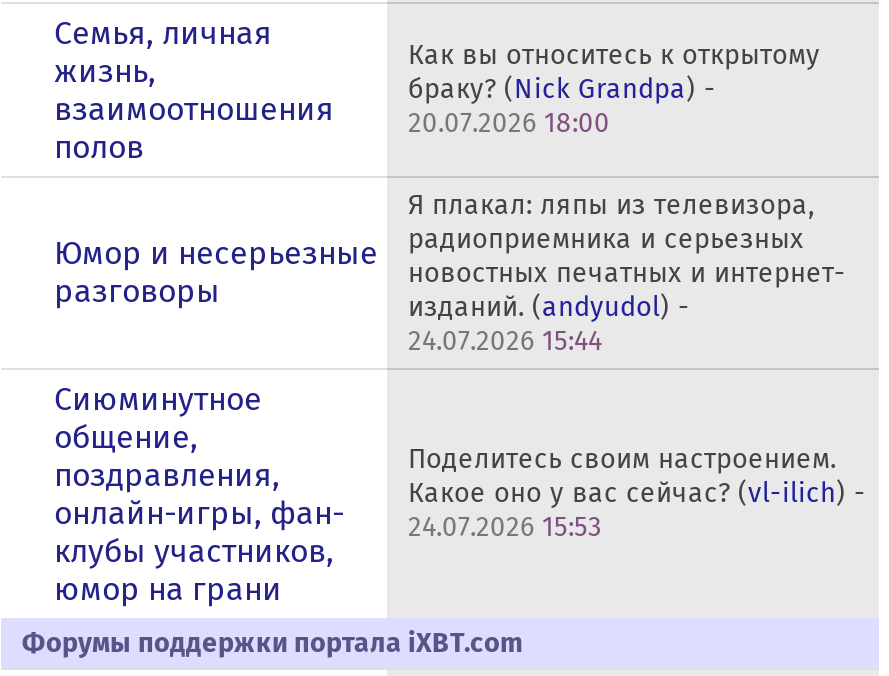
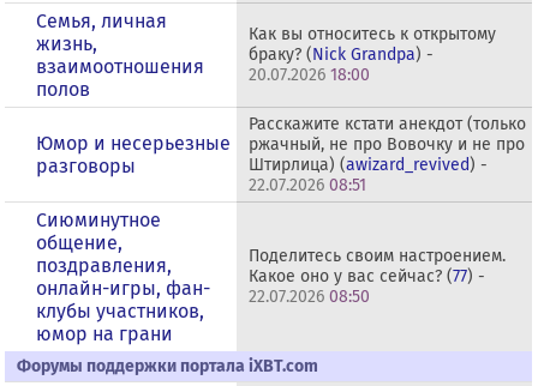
[408,188,846,358] Я плакал: ляпы из телевизора, | радиоприемника и серьезных | новостных печатных и интернет- | изданий. (andyudol) - | 24.07.2026 15:44 -> [249,114,527,195] Расскажите кстати анекдот (только | ржачный, не про Вовочку и не про | Штирлица) (awizard_revived) - | 22.07.2026 08:51
[408,476,866,510] Какое оно у вас сейчас? (vl-ilich) - -> [249,266,486,287] Какое оно у вас сейчас? (77) -
[54,494,602,544] онлайн-игры, фан- 24.07.2026 15:53 -> [37,277,370,307] онлайн-игры, фан- 22.07.2026 08:50

